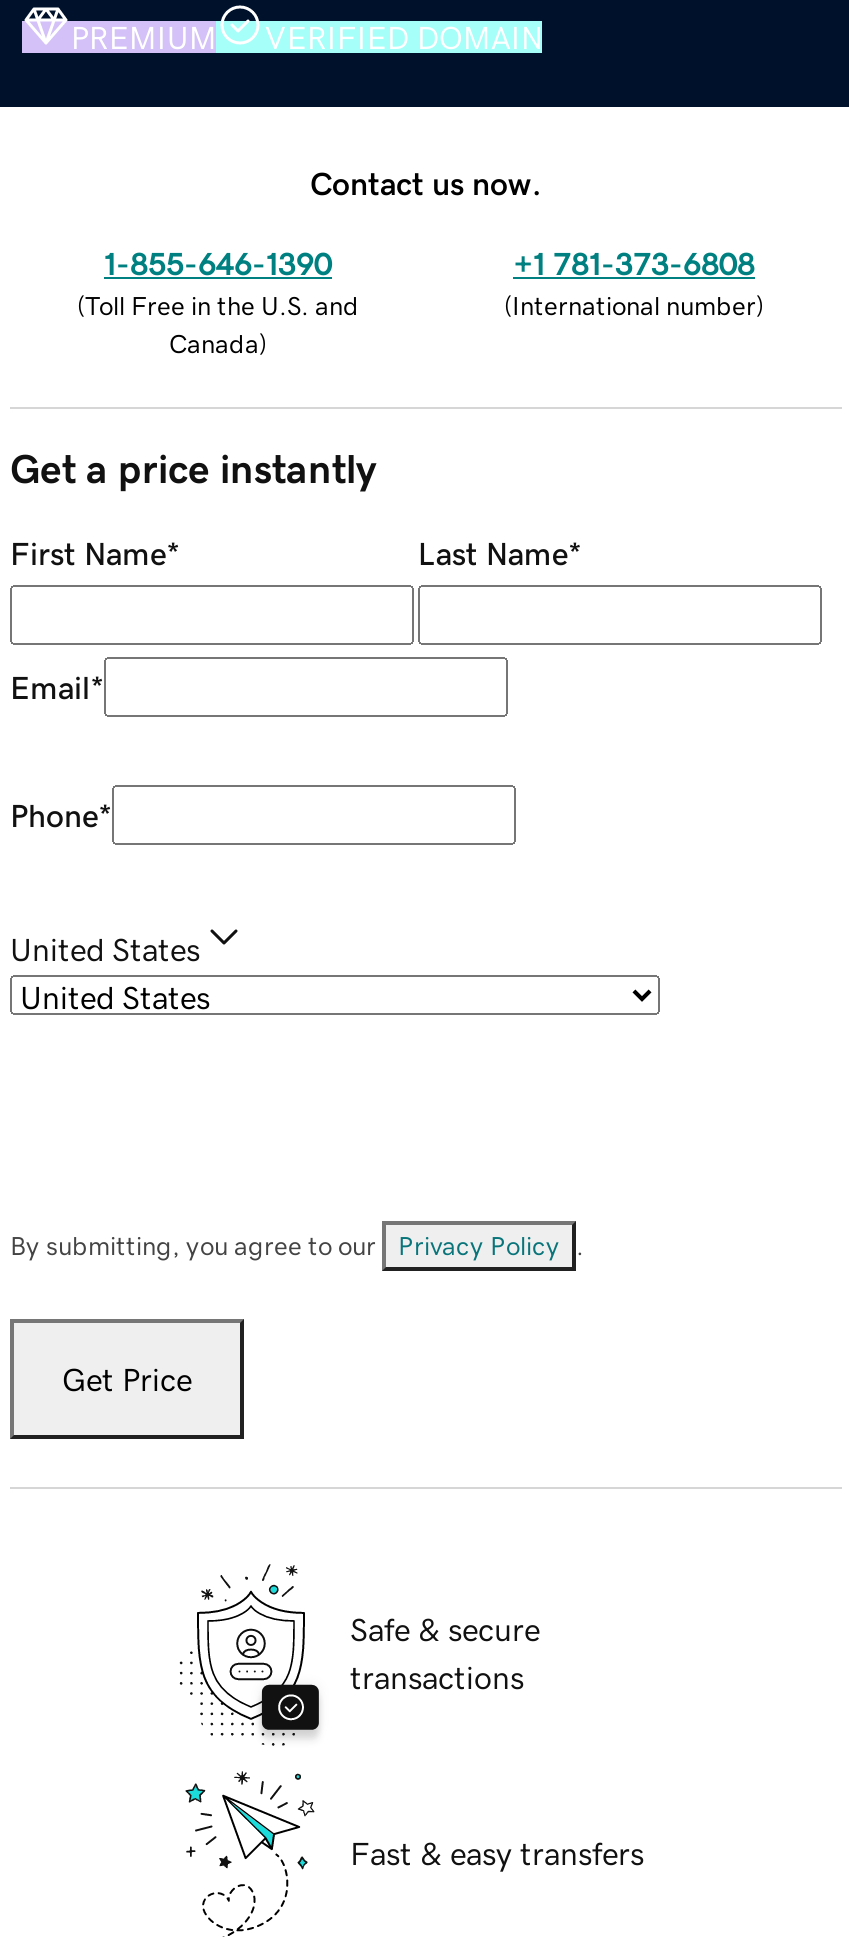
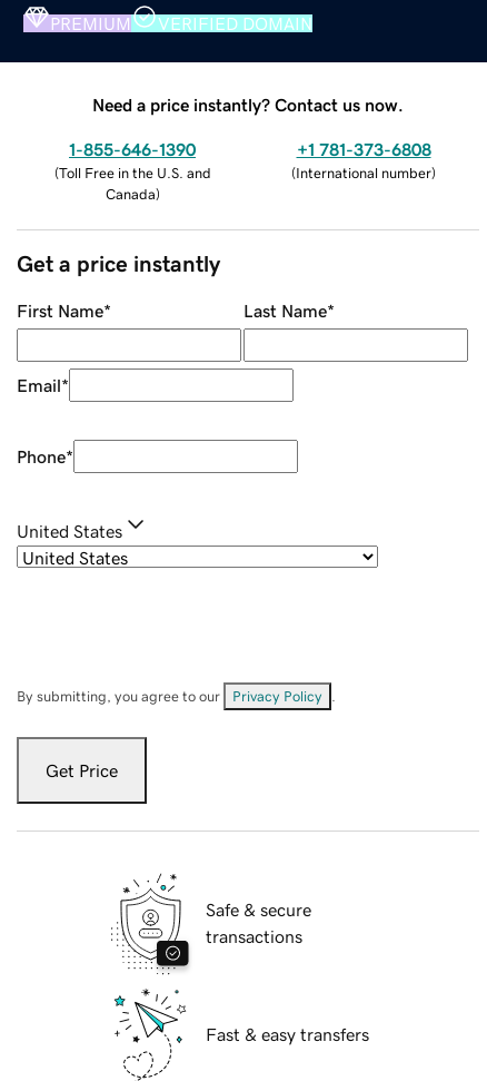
[310,166,542,198] Contact us now. -> [92,95,404,113] Need a price instantly? Contact us now.

